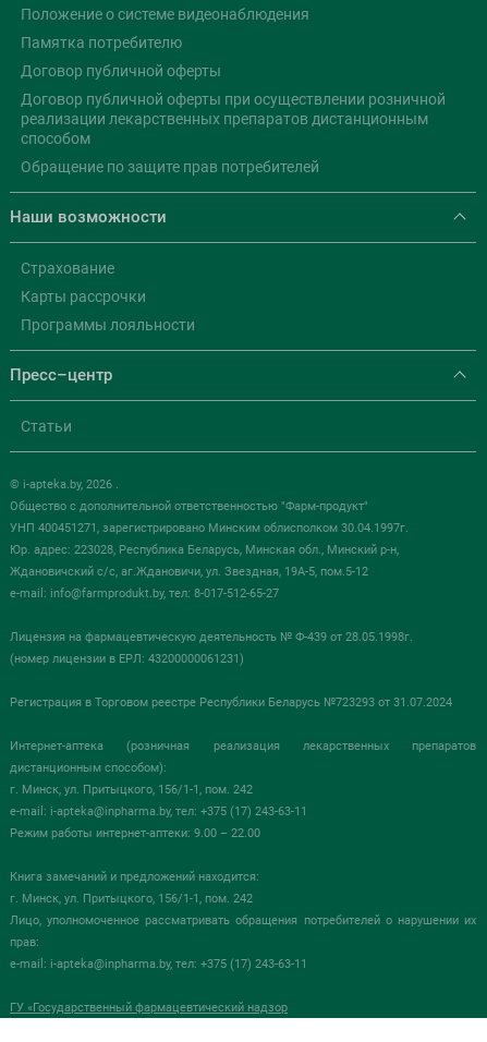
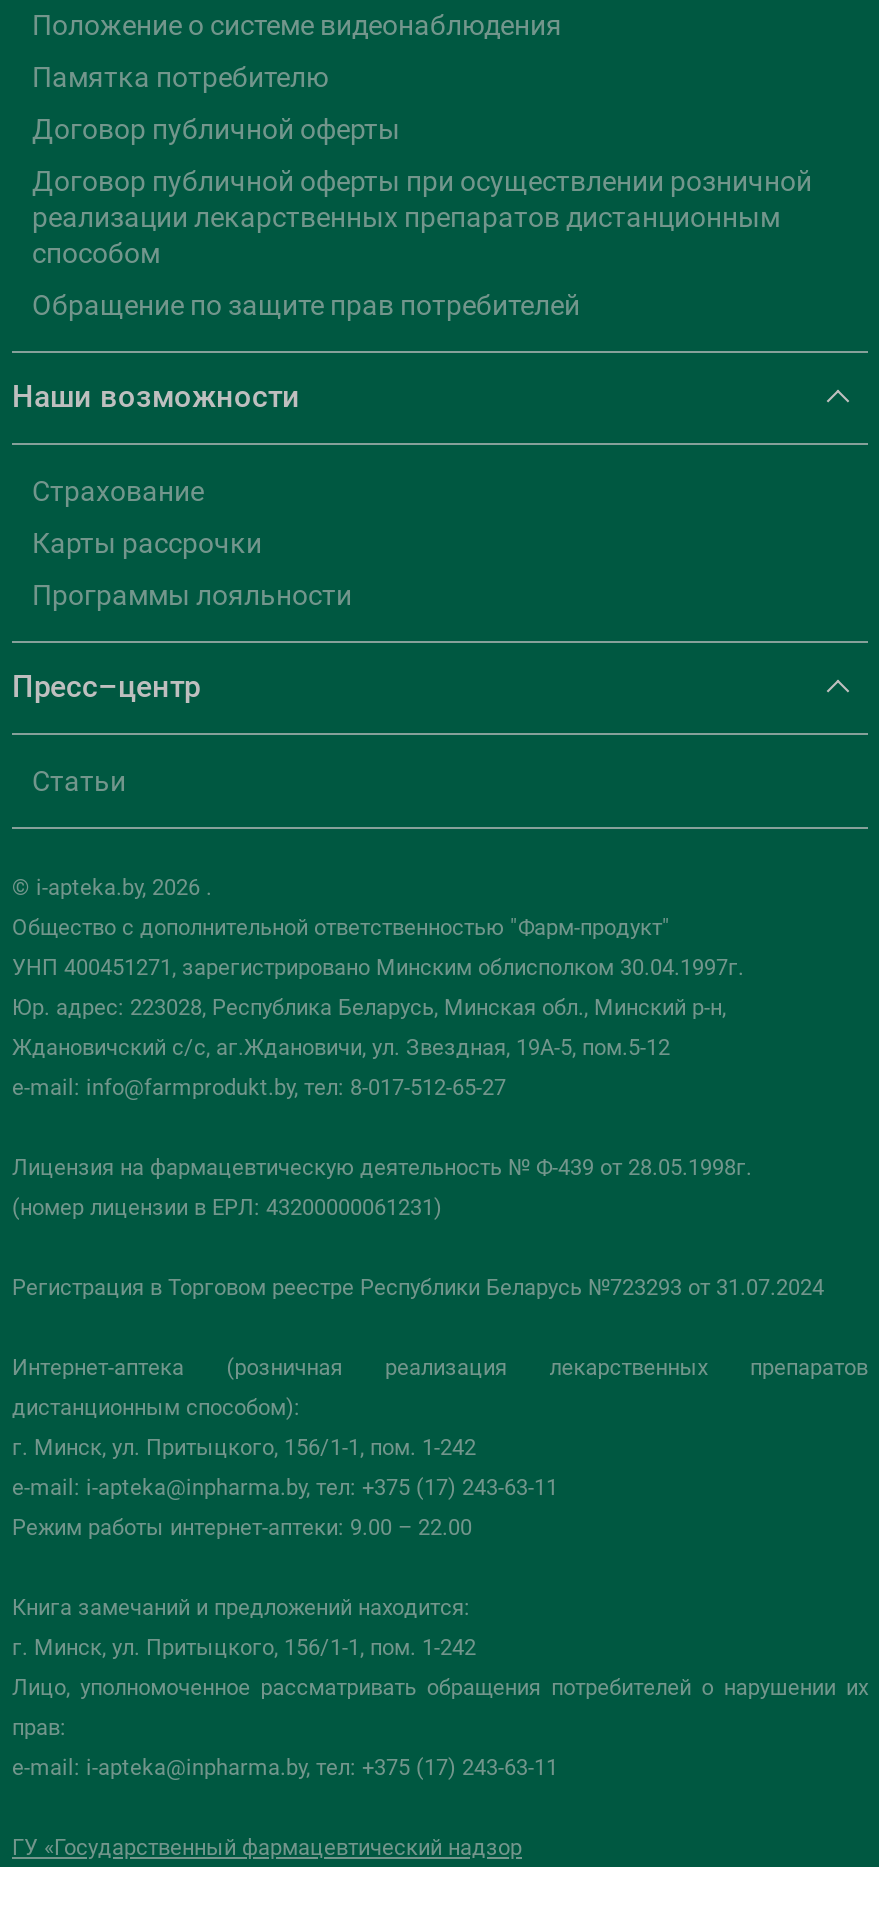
[10,783,253,797] г. Минск, ул. Притыцкого, 156/1-1, пом. 242 -> [12,1435,476,1461] г. Минск, ул. Притыцкого, 156/1-1, пом. 1-242
[10,892,253,906] г. Минск, ул. Притыцкого, 156/1-1, пом. 242 -> [12,1635,476,1661] г. Минск, ул. Притыцкого, 156/1-1, пом. 1-242

